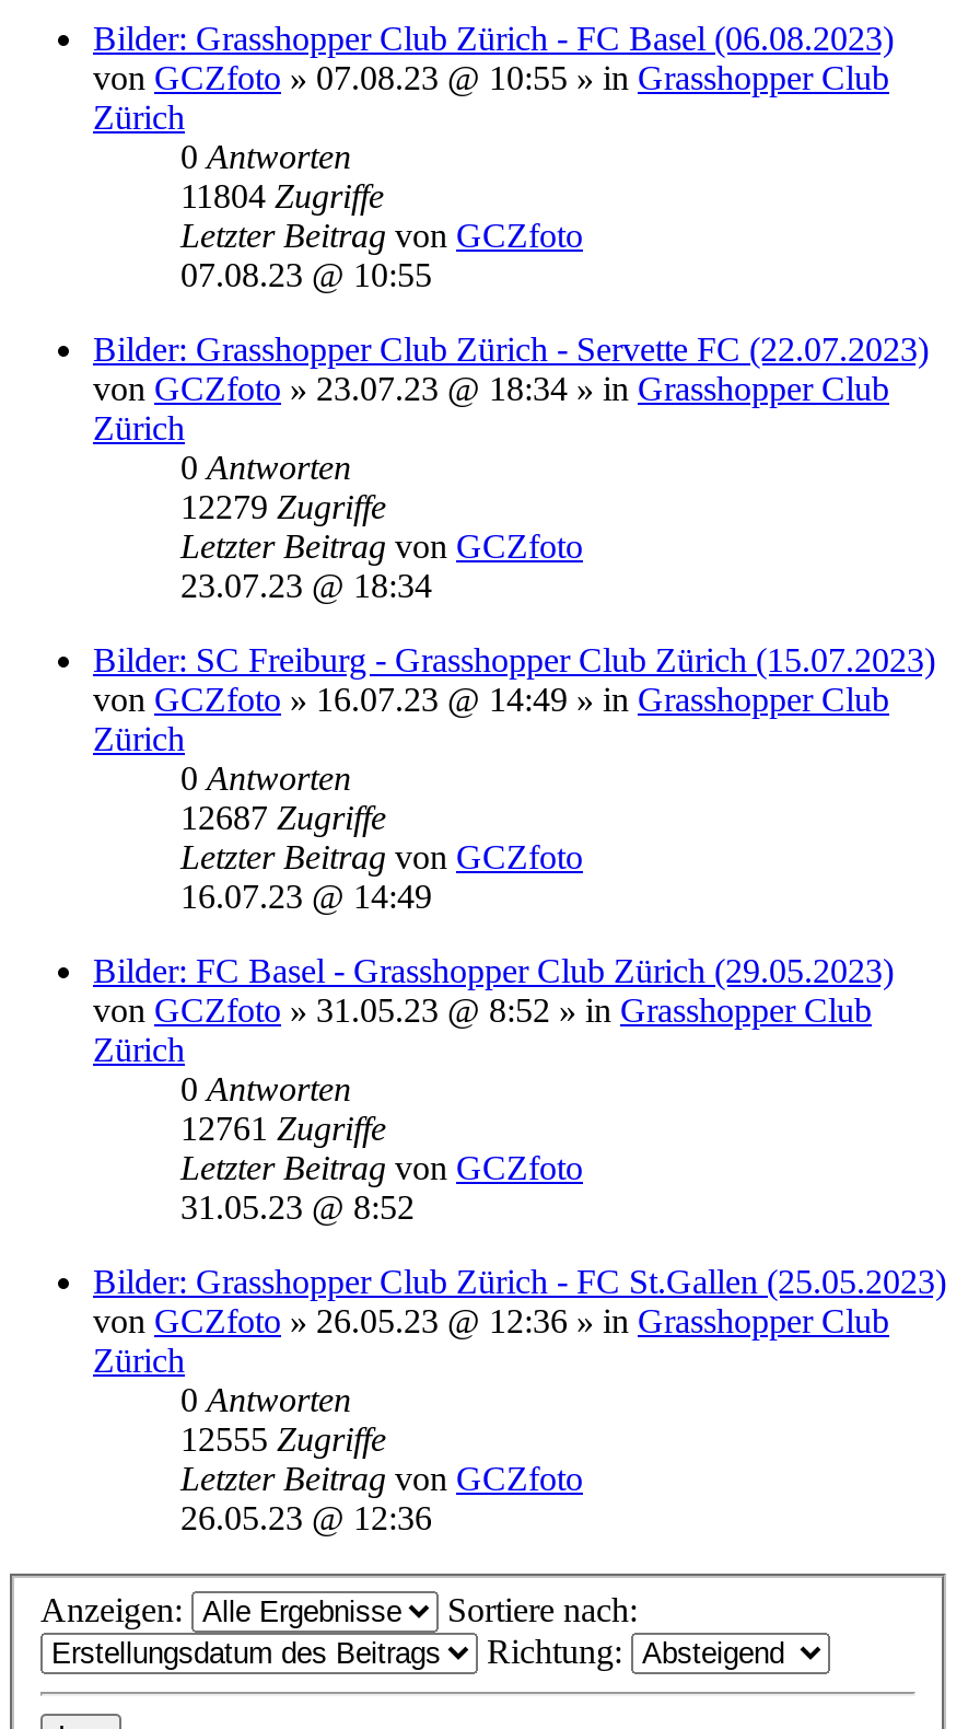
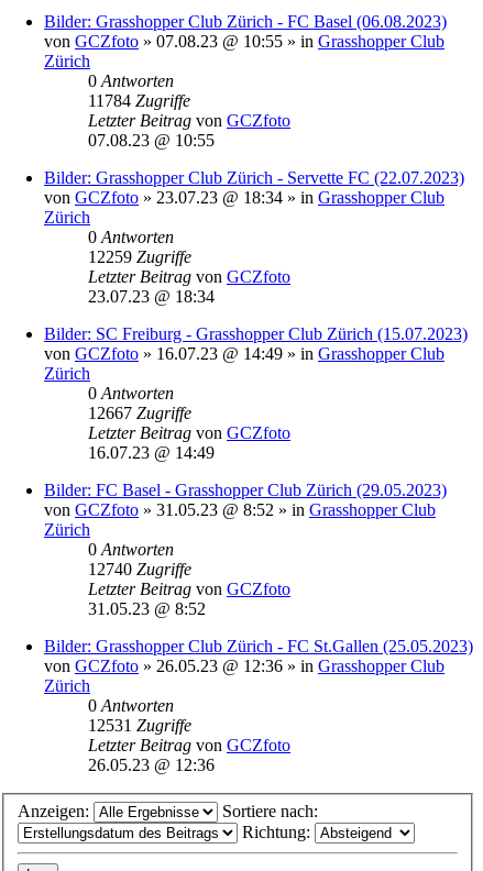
[180,178,384,215] 11804 Zugriffe -> [88,92,190,110] 11784 Zugriffe
[180,489,386,526] 12279 Zugriffe -> [88,248,191,266] 12259 Zugriffe
[180,799,386,837] 12687 Zugriffe -> [88,404,191,423] 12667 Zugriffe
[180,1110,386,1147] 12761 Zugriffe -> [88,560,191,579] 12740 Zugriffe
[180,1421,386,1458] 12555 Zugriffe -> [88,716,191,735] 12531 Zugriffe

